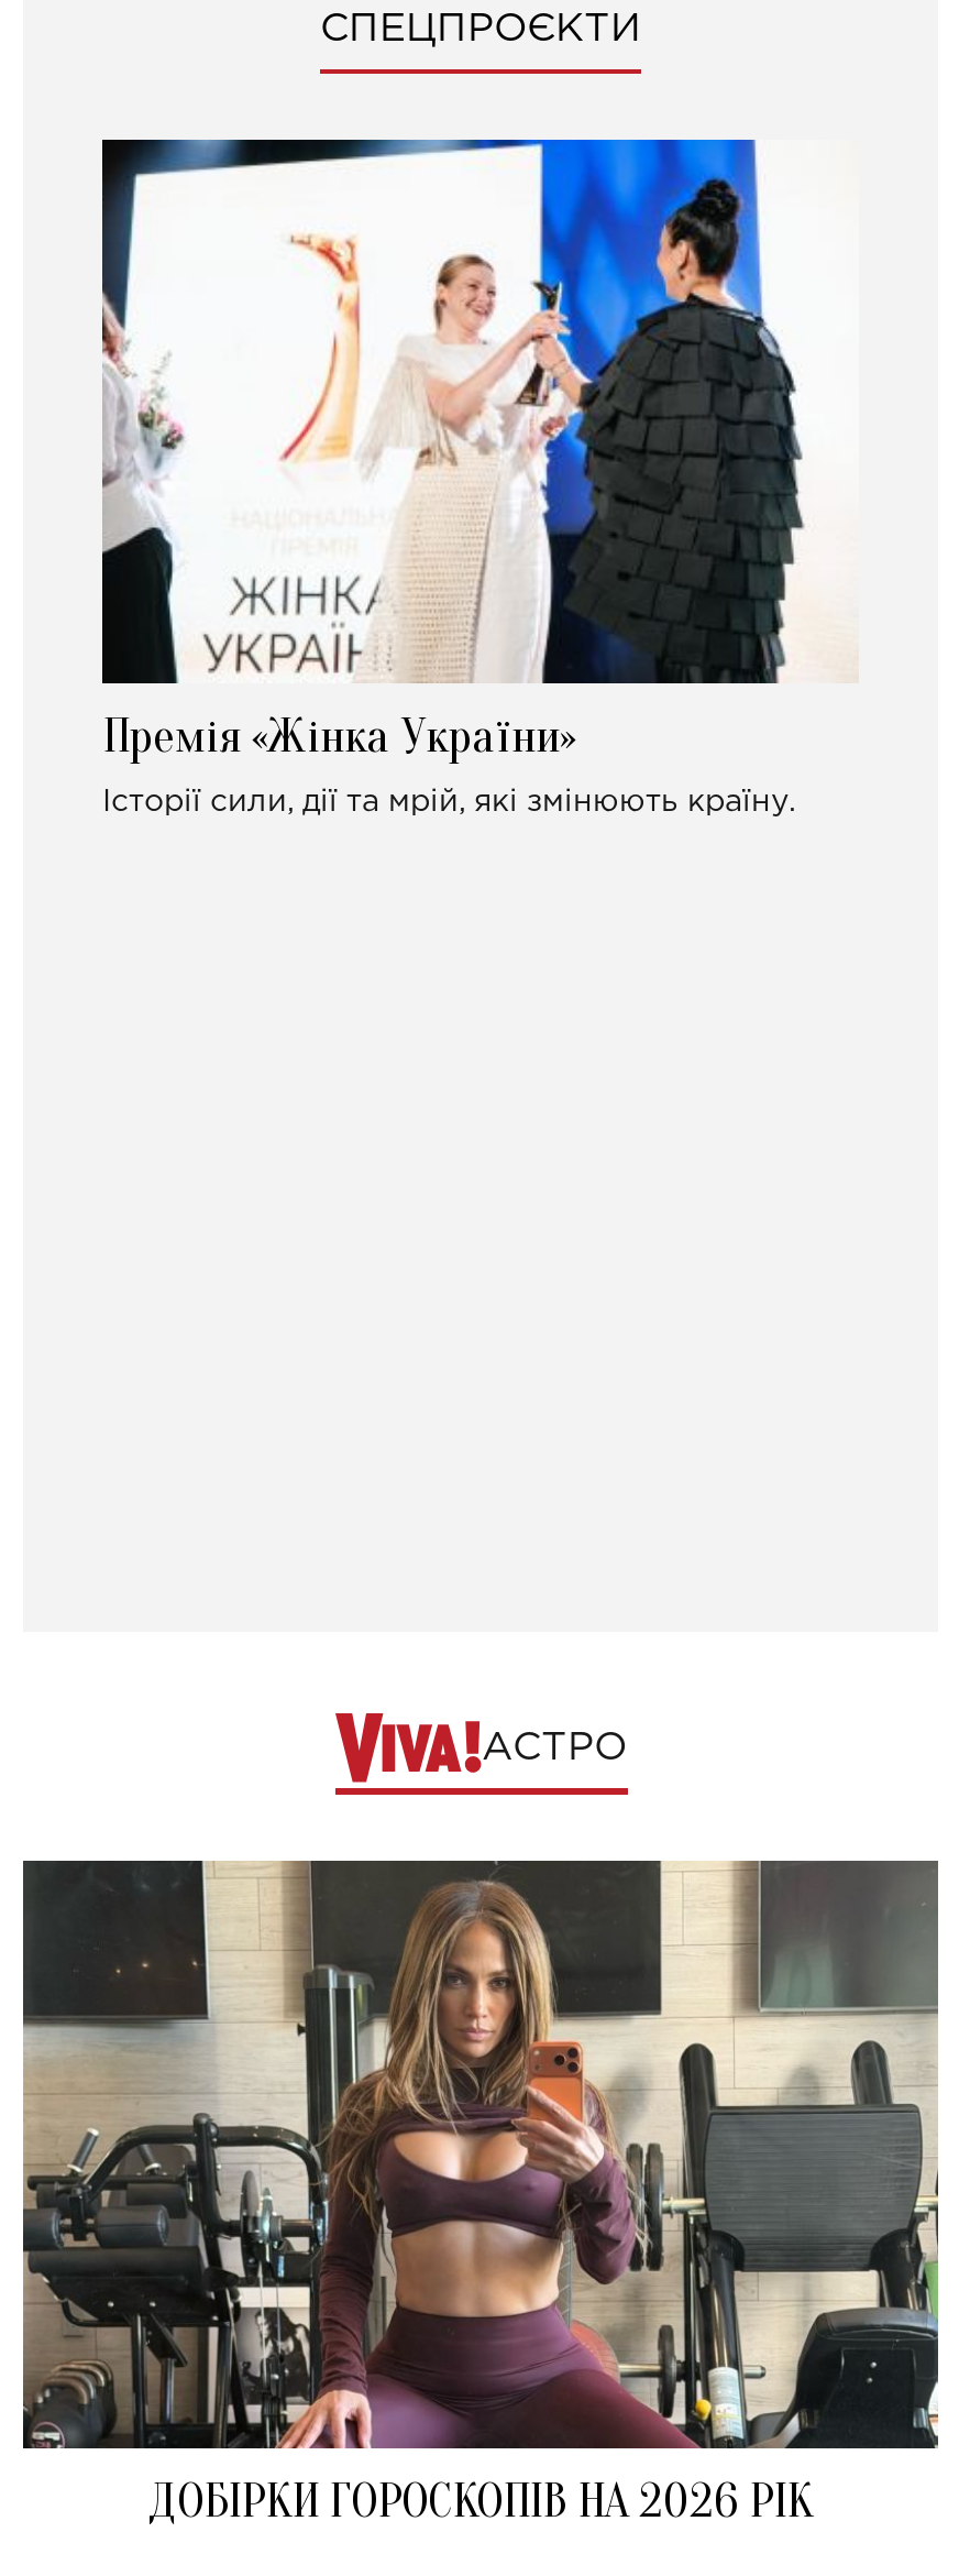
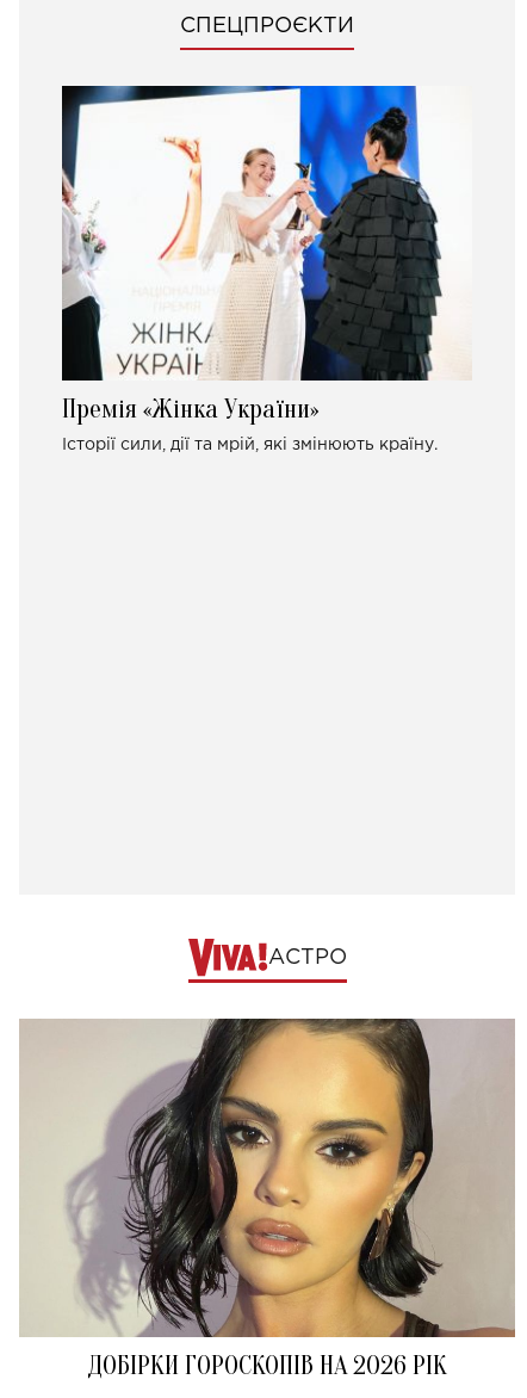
[21,1860,938,2449] [image] -> [19,1017,515,1338] [image]

